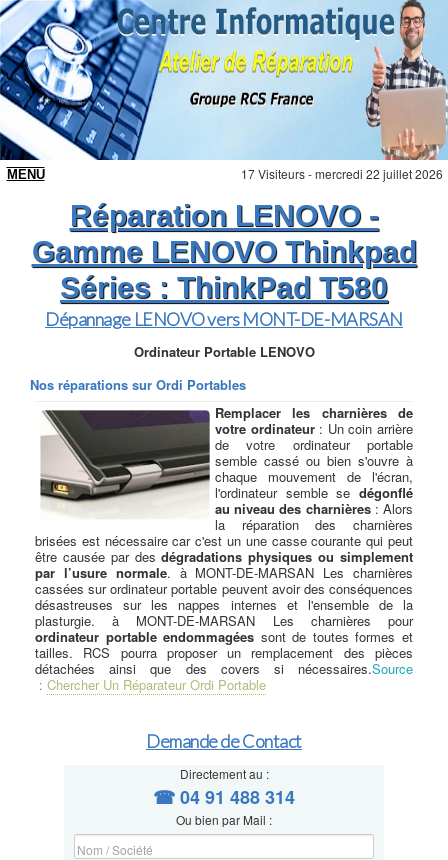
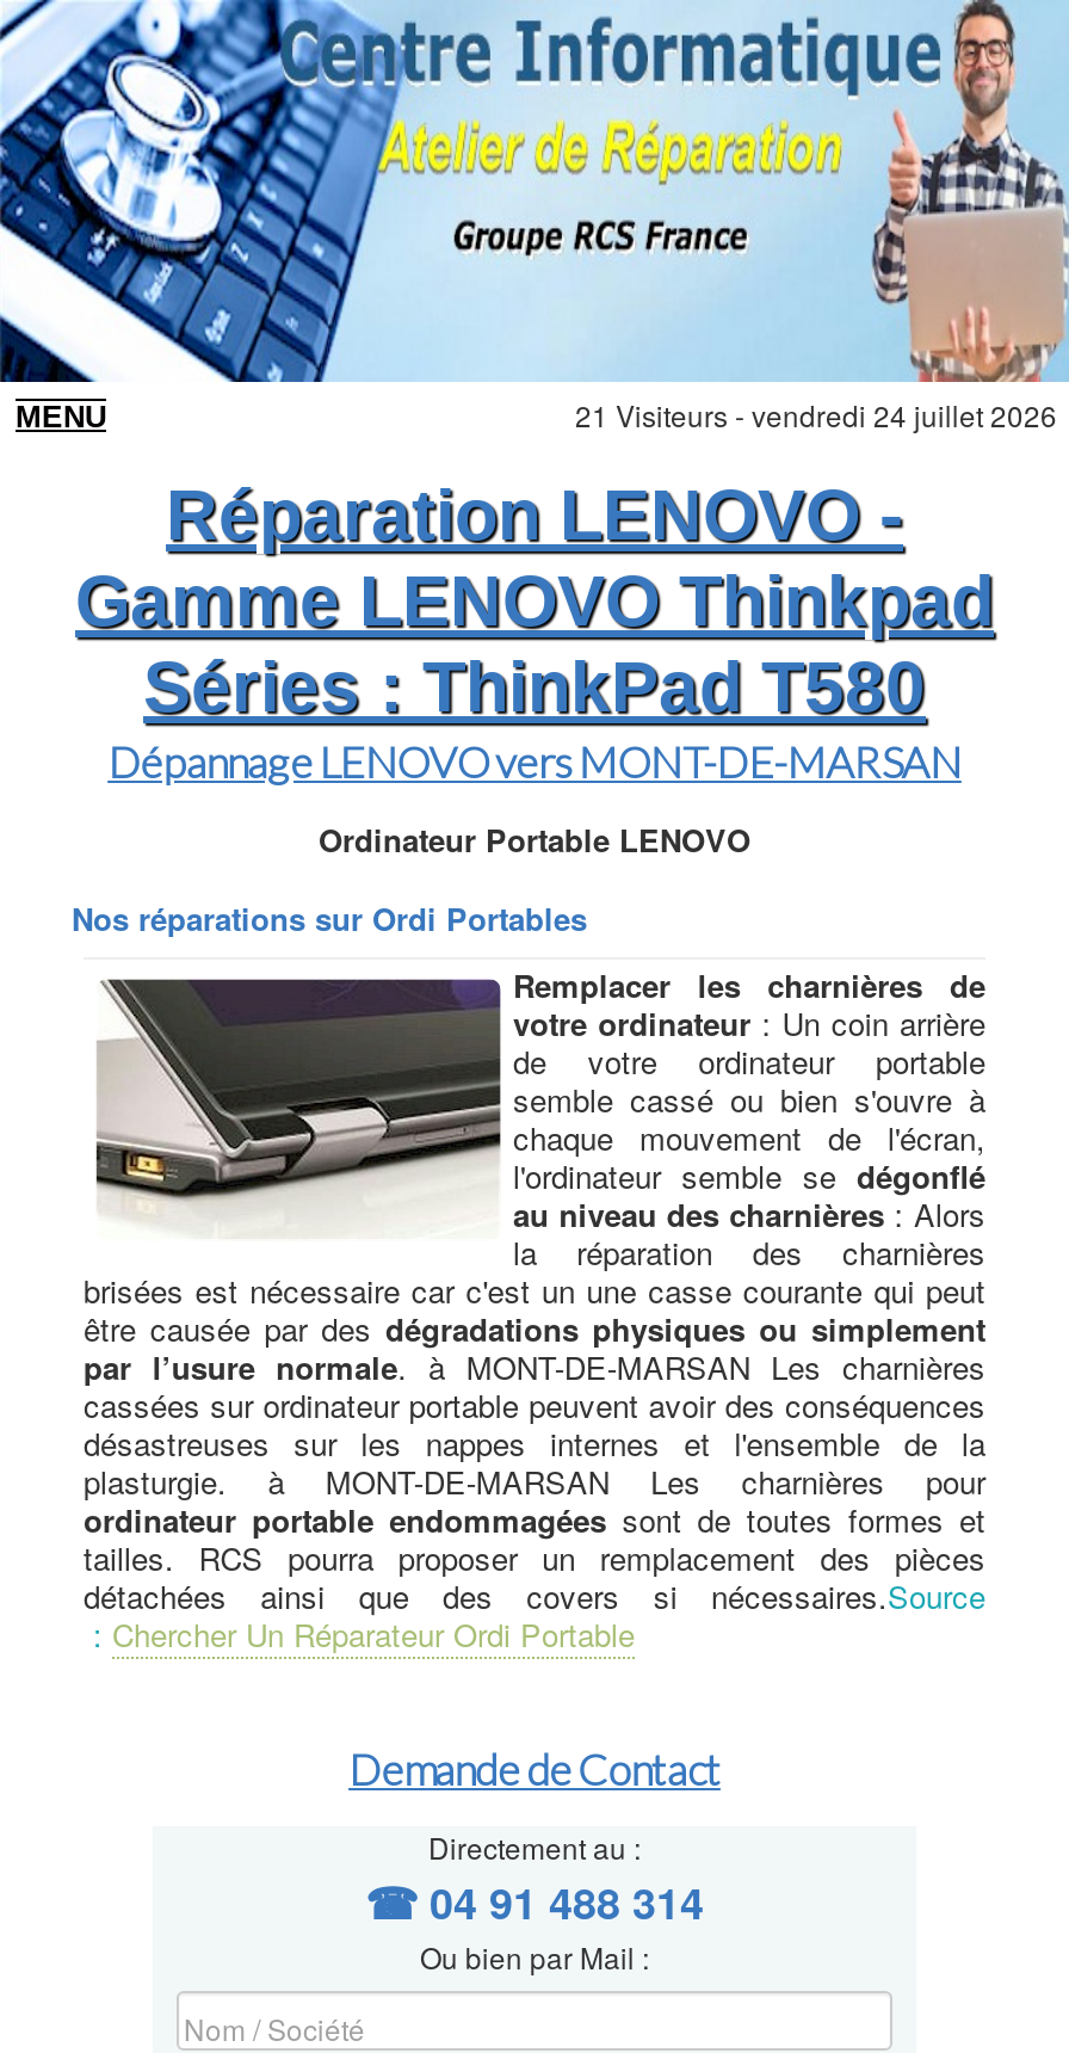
[241,165,443,182] 17 Visiteurs - mercredi 22 juillet 2026 -> [575,394,1057,434] 21 Visiteurs - vendredi 24 juillet 2026

